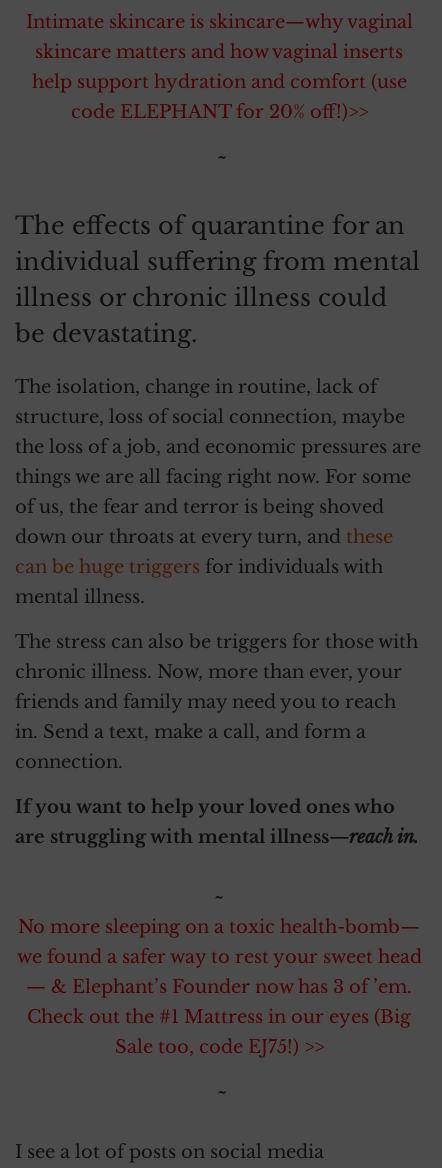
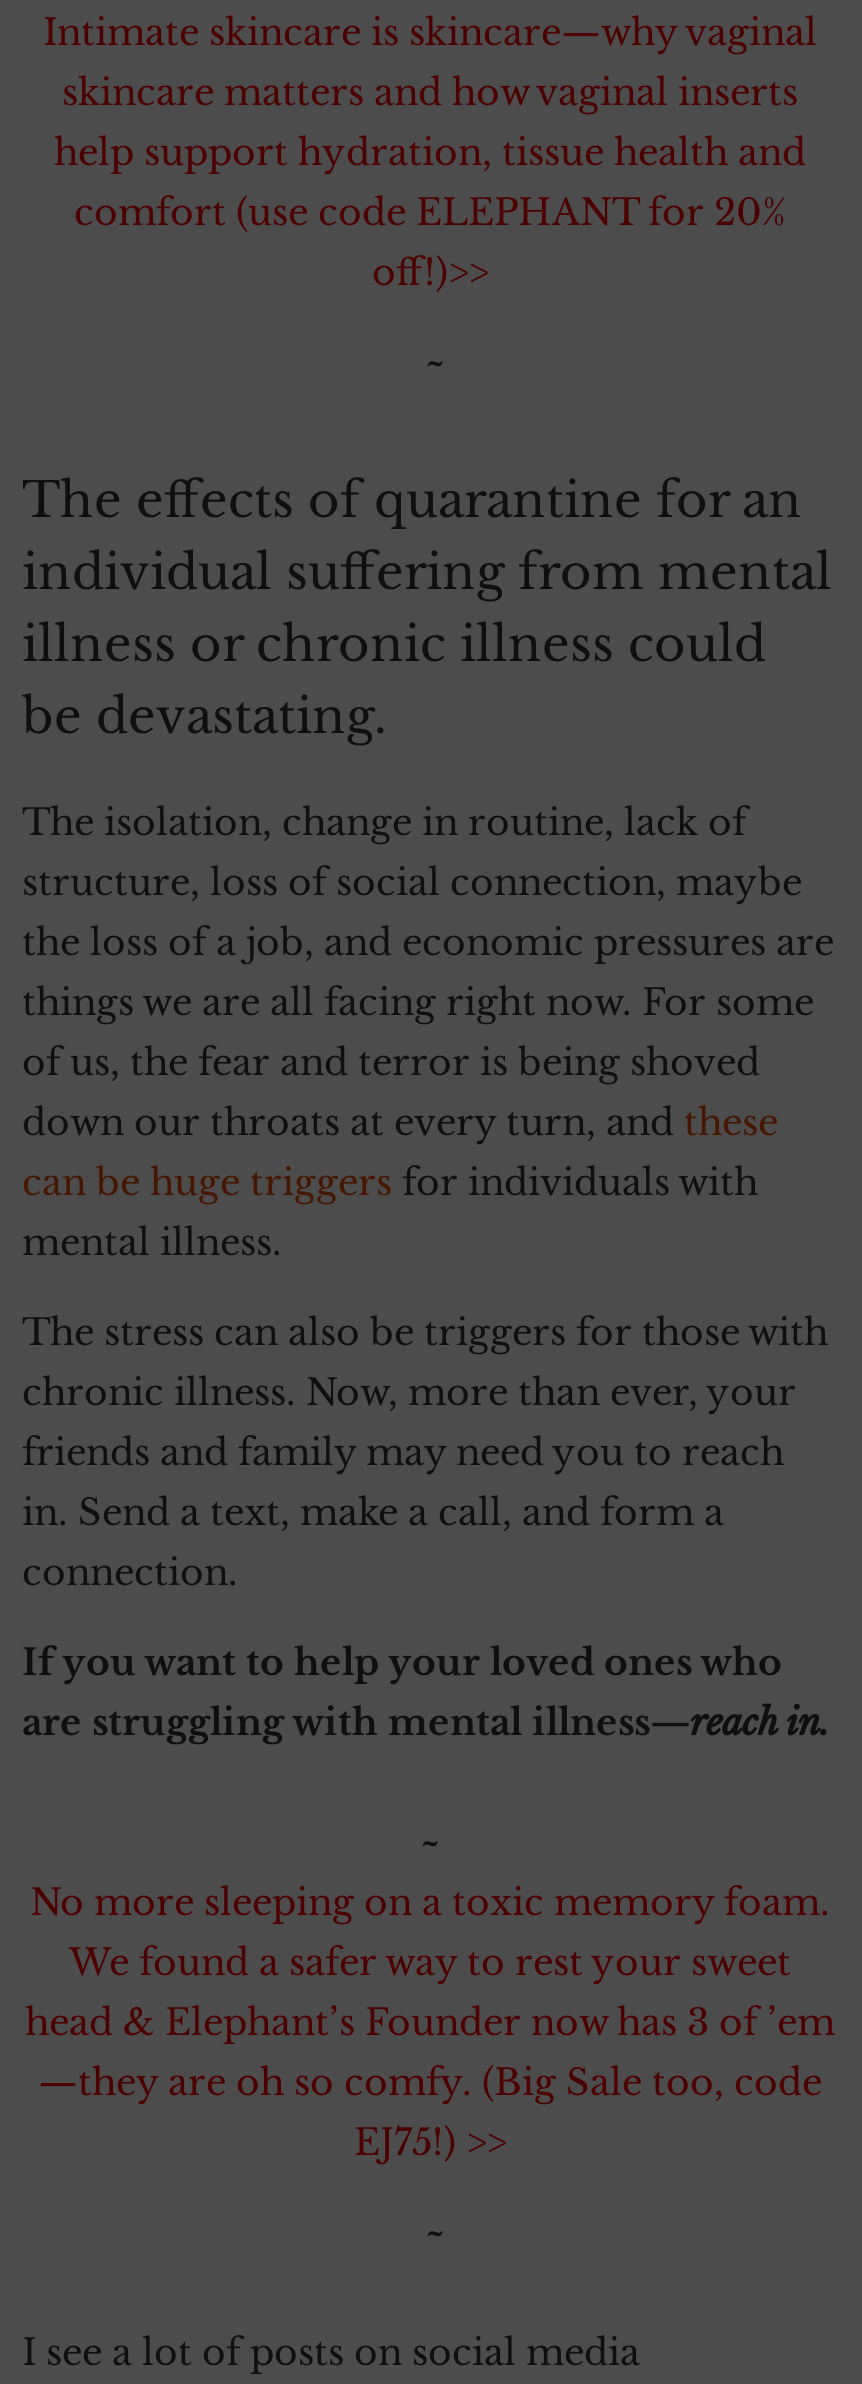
[31,71,406,123] help support hydration and comfort (use | code ELEPHANT for 20% off!)>> -> [54,131,806,295] help support hydration, tissue health and | comfort (use code ELEPHANT for 20% | off!)>>
[16,916,421,1058] No more sleeping on a toxic health-bomb— | we found a safer way to rest your sweet head | — & Elephant’s Founder now has 3 of ’em. | Check out the #1 Mattress in our eyes (Big | Sale too, code EJ75!) >> -> [25,1881,835,2165] No more sleeping on a toxic memory foam. | We found a safer way to rest your sweet | head & Elephant’s Founder now has 3 of ’em | —they are oh so comfy. (Big Sale too, code | EJ75!) >>

